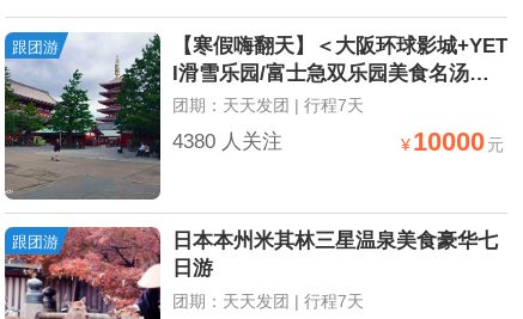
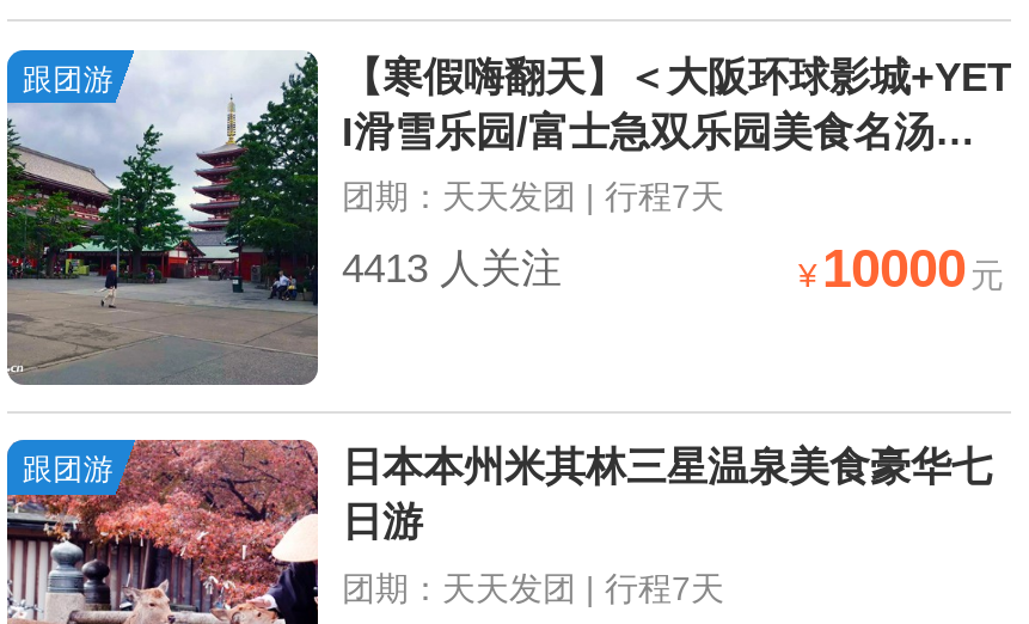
[172,130,282,153] 4380 人关注 -> [342,247,562,292] 4413 人关注

